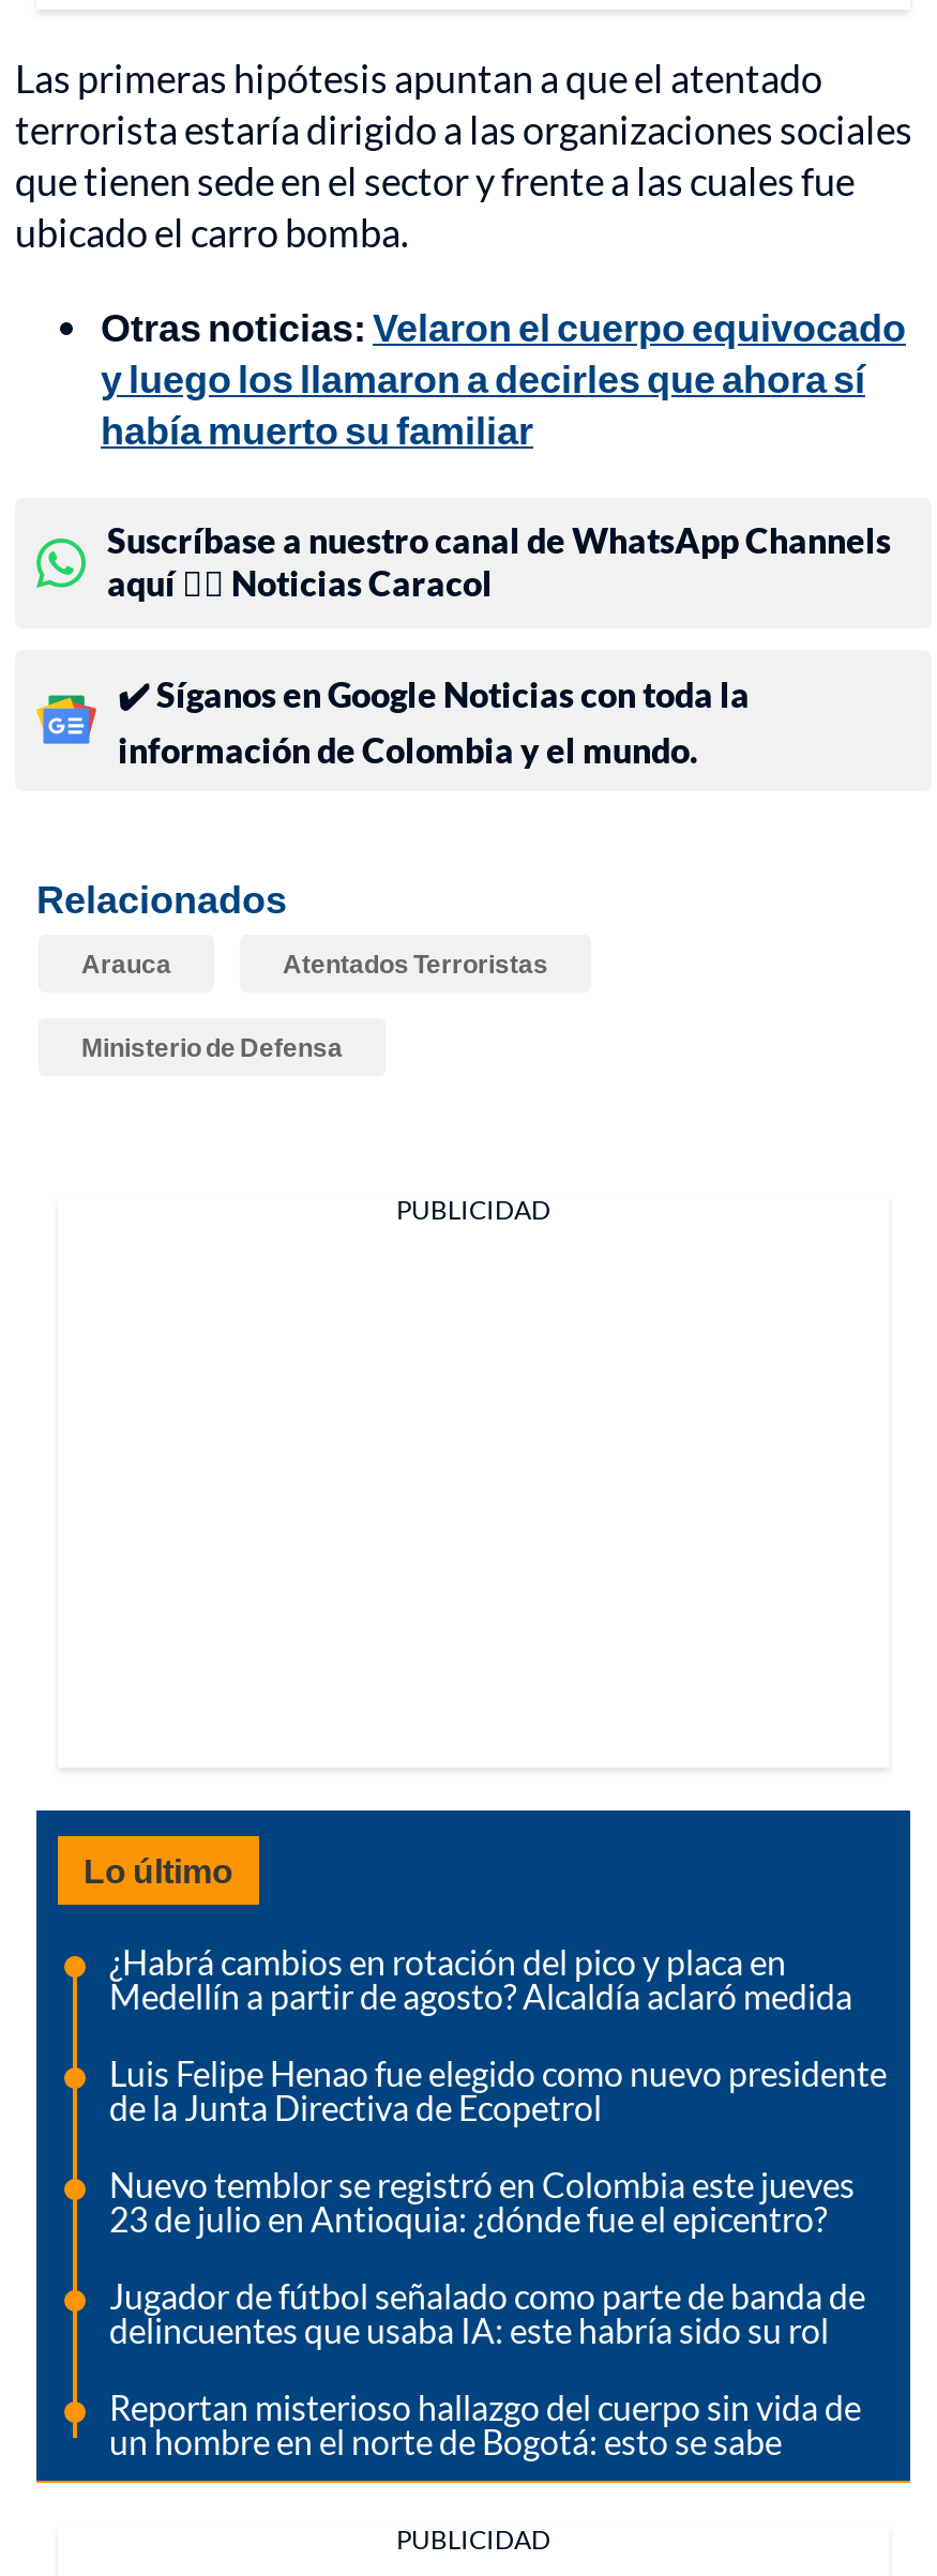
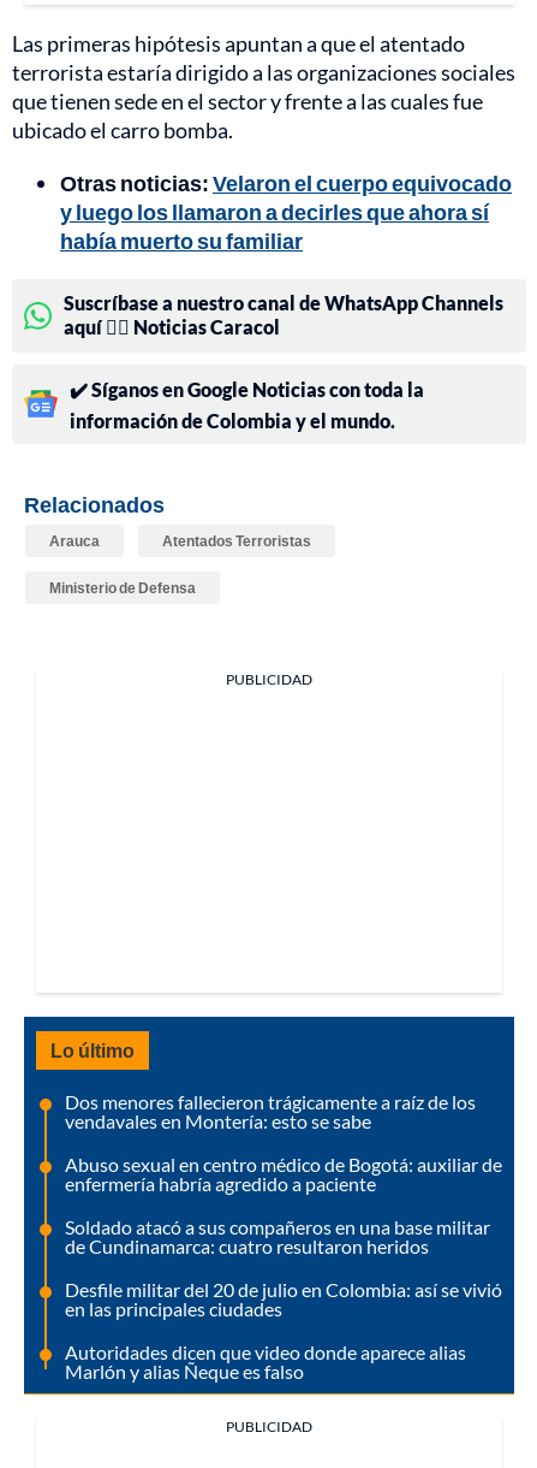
[109,1940,852,2015] ¿Habrá cambios en rotación del pico y placa en | Medellín a partir de agosto? Alcaldía aclaró medida -> [65,1090,476,1132] Dos menores fallecieron trágicamente a raíz de los | vendavales en Montería: esto se sabe
[109,2052,887,2127] Luis Felipe Henao fue elegido como nuevo presidente | de la Junta Directiva de Ecopetrol -> [65,1152,502,1194] Abuso sexual en centro médico de Bogotá: auxiliar de | enfermería habría agredido a paciente
[109,2163,855,2238] Nuevo temblor se registró en Colombia este jueves | 23 de julio en Antioquia: ¿dónde fue el epicentro? -> [65,1215,490,1257] Soldado atacó a sus compañeros en una base militar | de Cundinamarca: cuatro resultaron heridos
[109,2274,865,2349] Jugador de fútbol señalado como parte de banda de | delincuentes que usaba IA: este habría sido su rol -> [65,1277,502,1320] Desfile militar del 20 de julio en Colombia: así se vivió | en las principales ciudades
[109,2386,861,2461] Reportan misterioso hallazgo del cuerpo sin vida de | un hombre en el norte de Bogotá: esto se sabe -> [65,1340,466,1382] Autoridades dicen que video donde aparece alias | Marlón y alias Ñeque es falso

